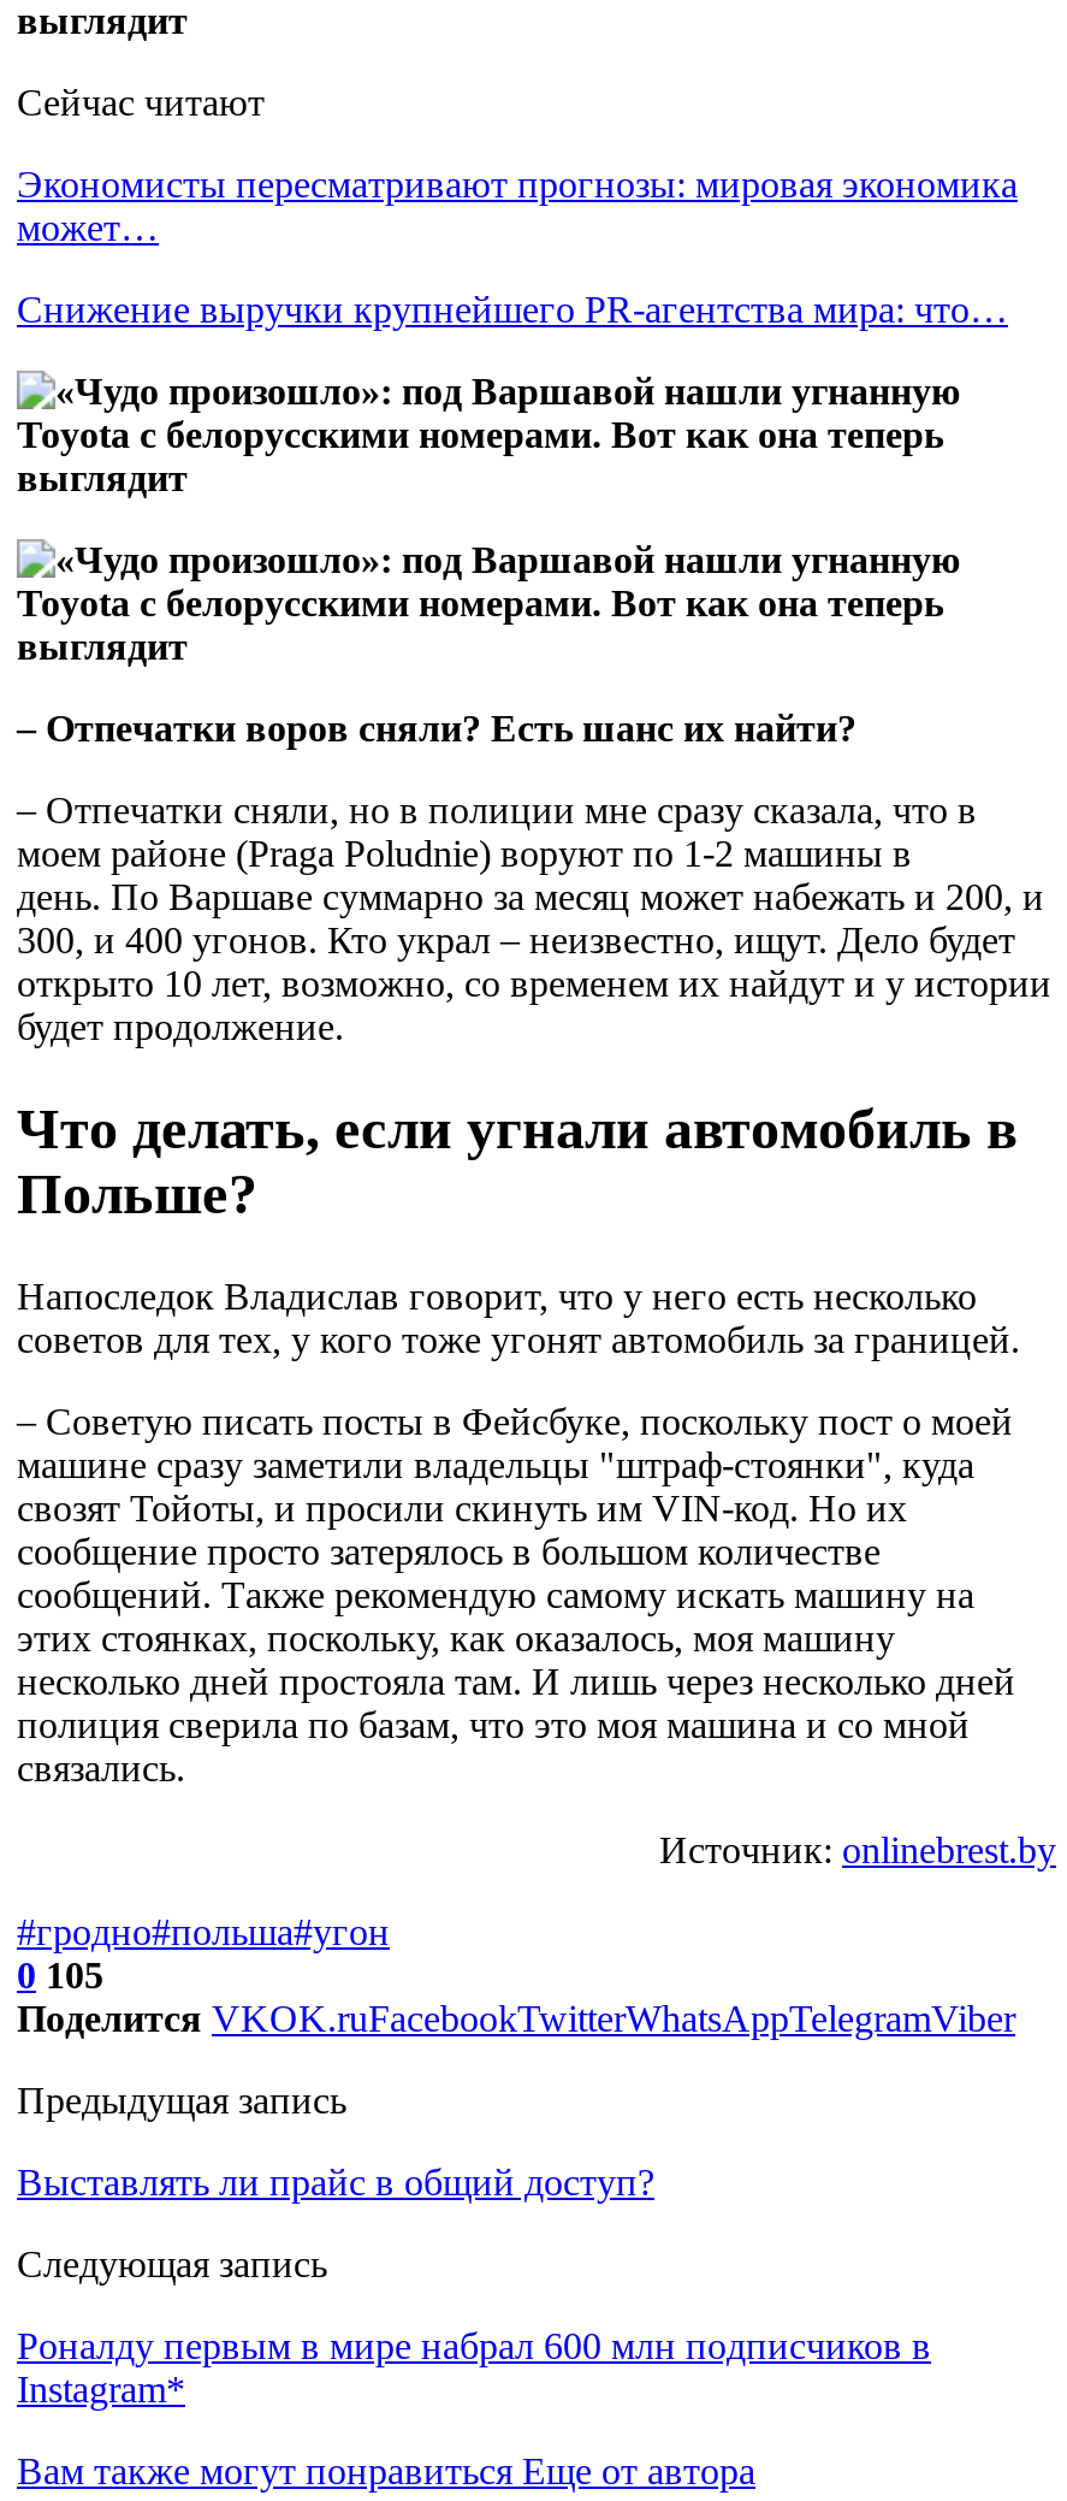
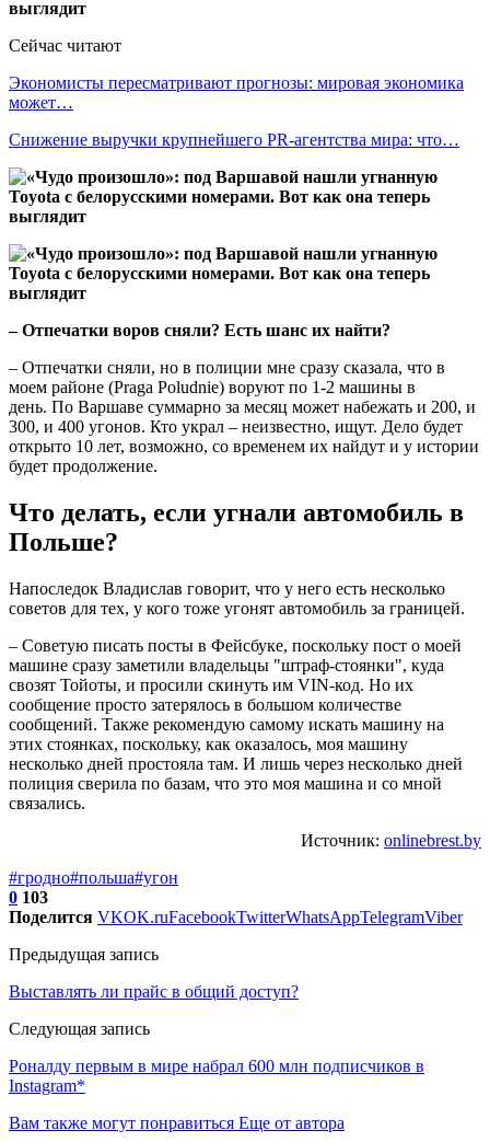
[17,1953,103,1994] 0 105 -> [9,887,48,906] 0 103

